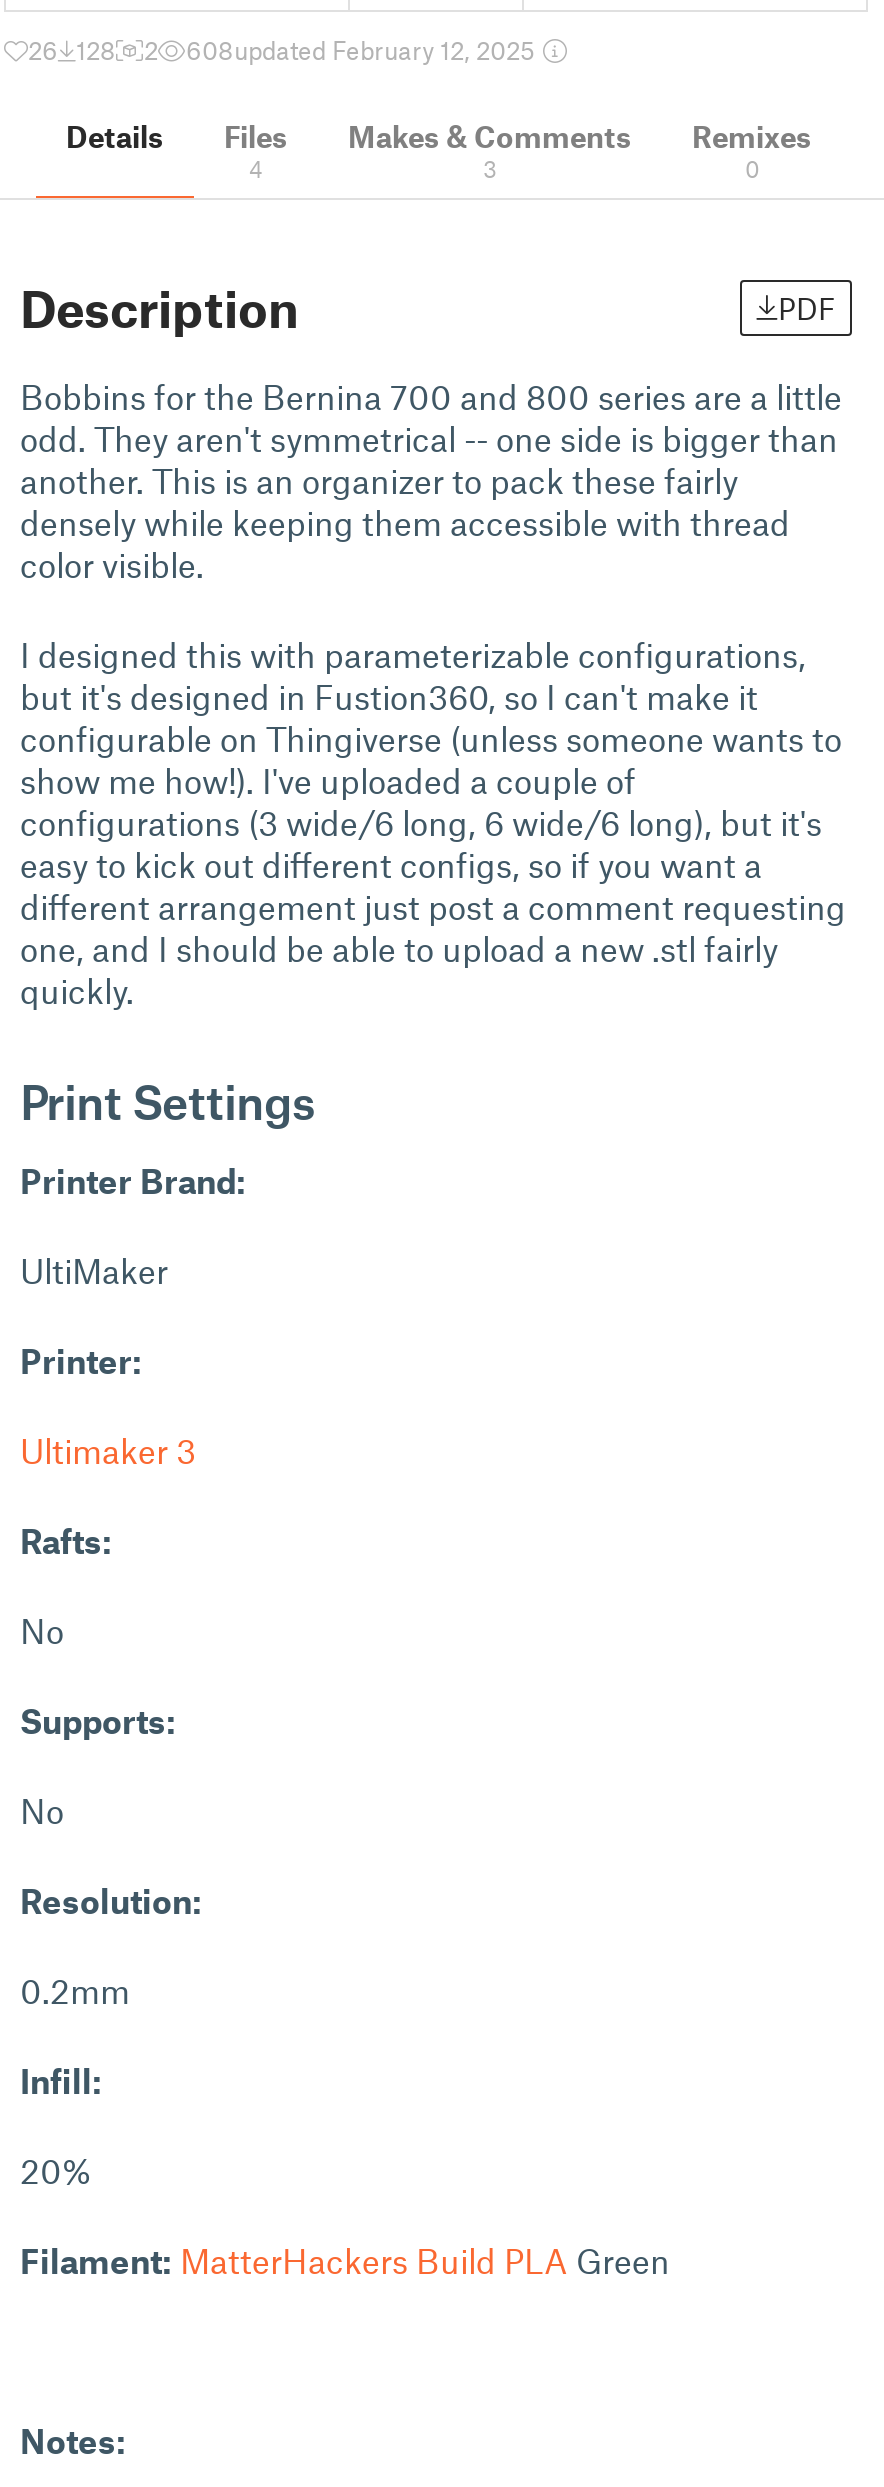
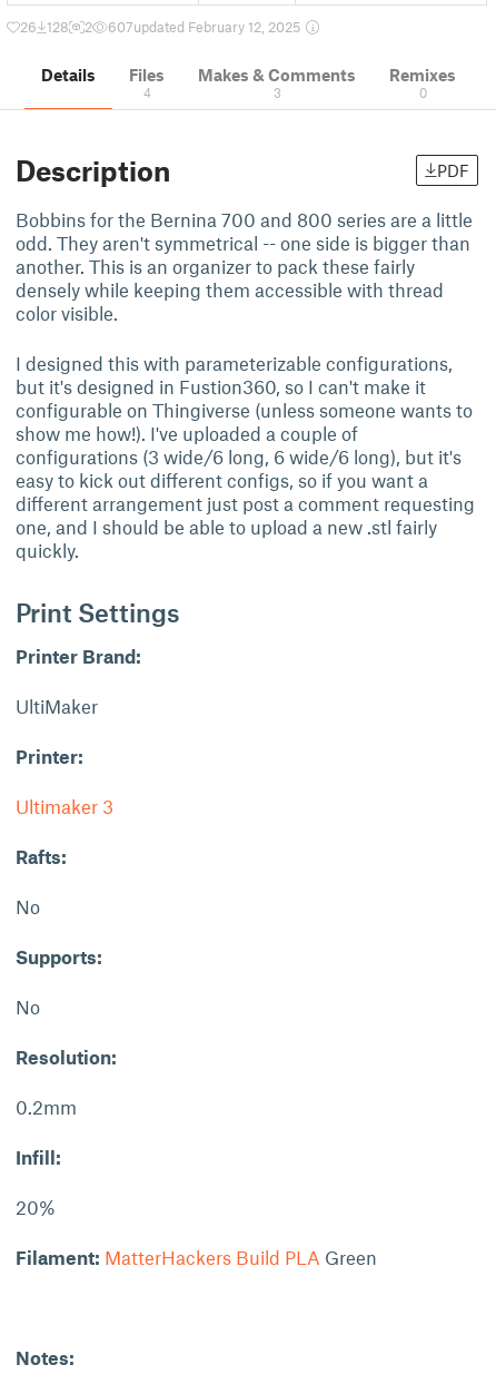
[186,34,540,66] 608updated February 12, 2025 -> [108,18,304,36] 607updated February 12, 2025

